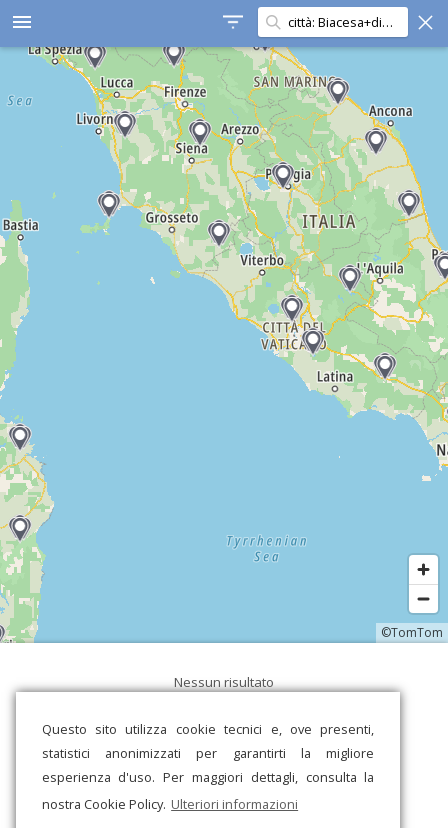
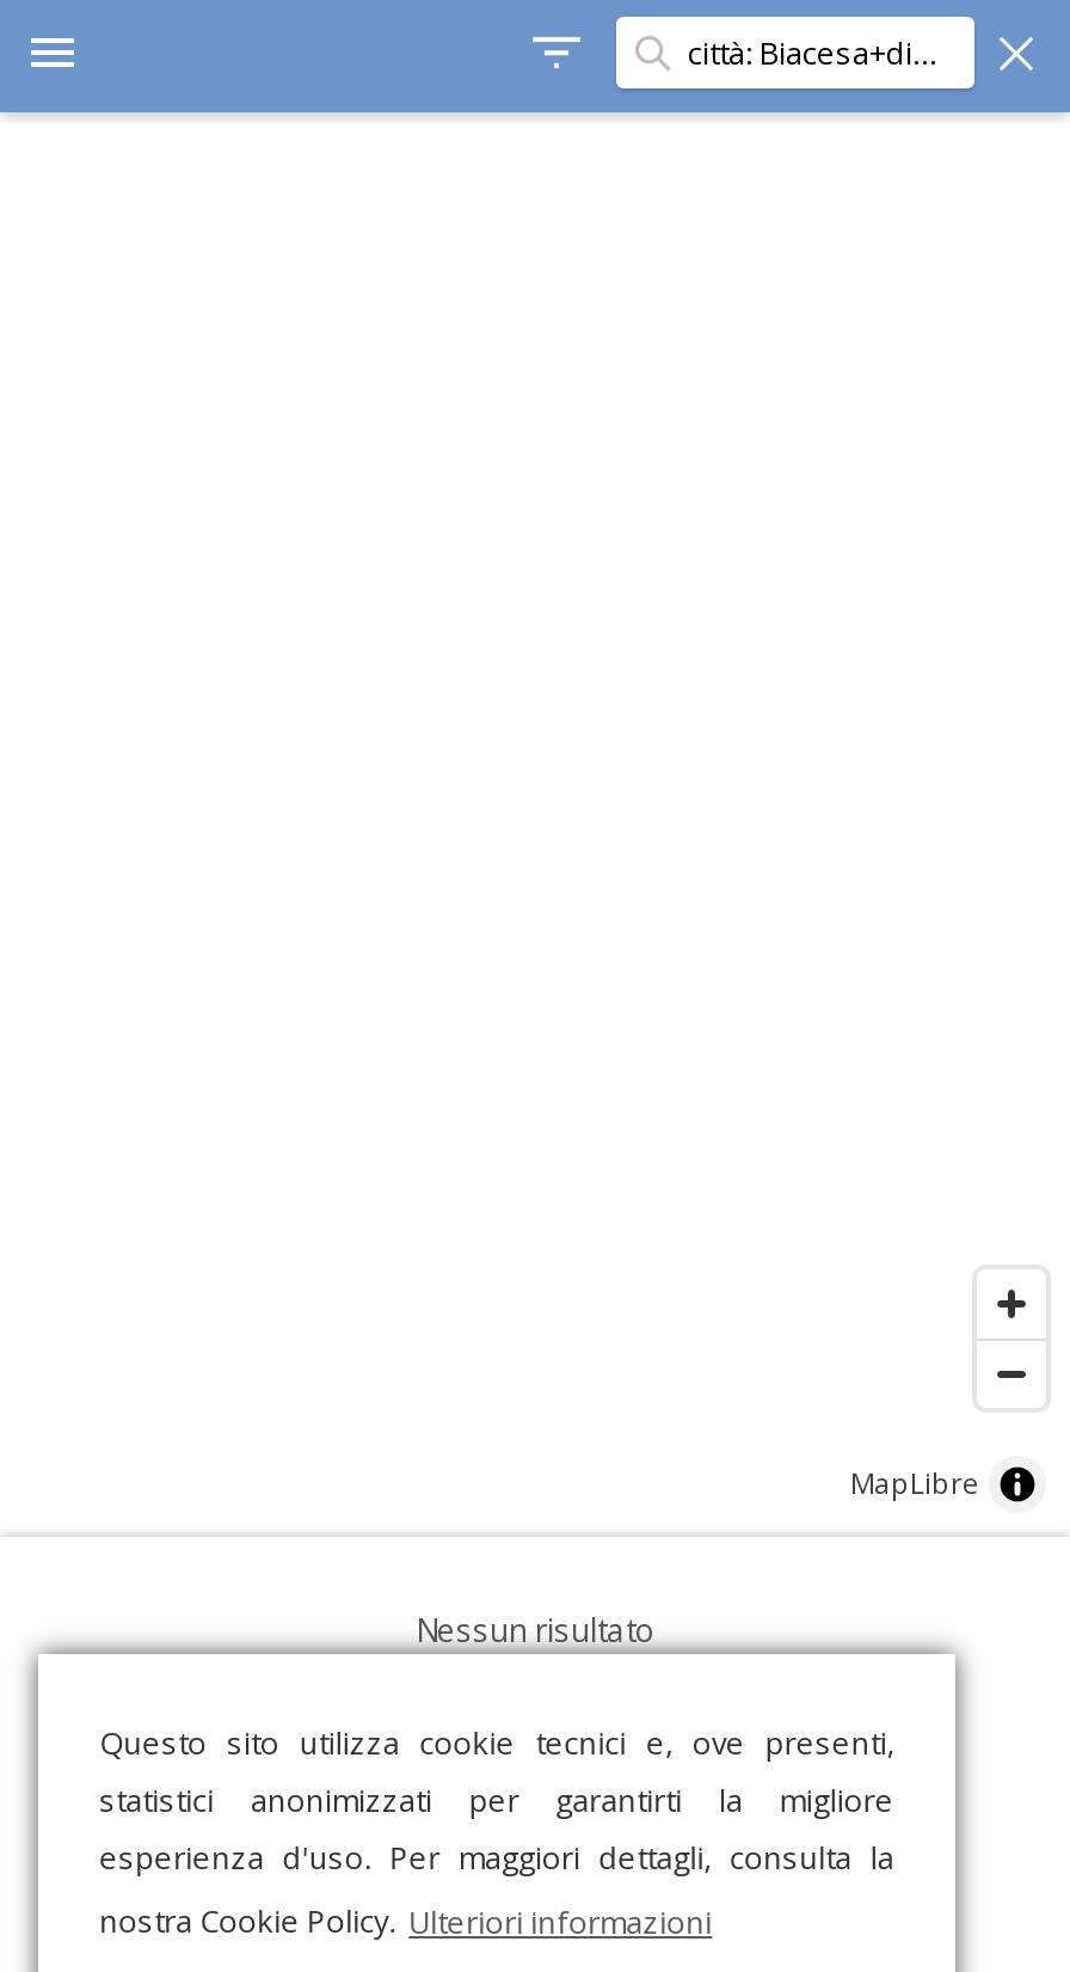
[3,46,445,644] [image] -> none
[381,624,443,641] ©TomTom -> [850,1463,979,1504] MapLibre

